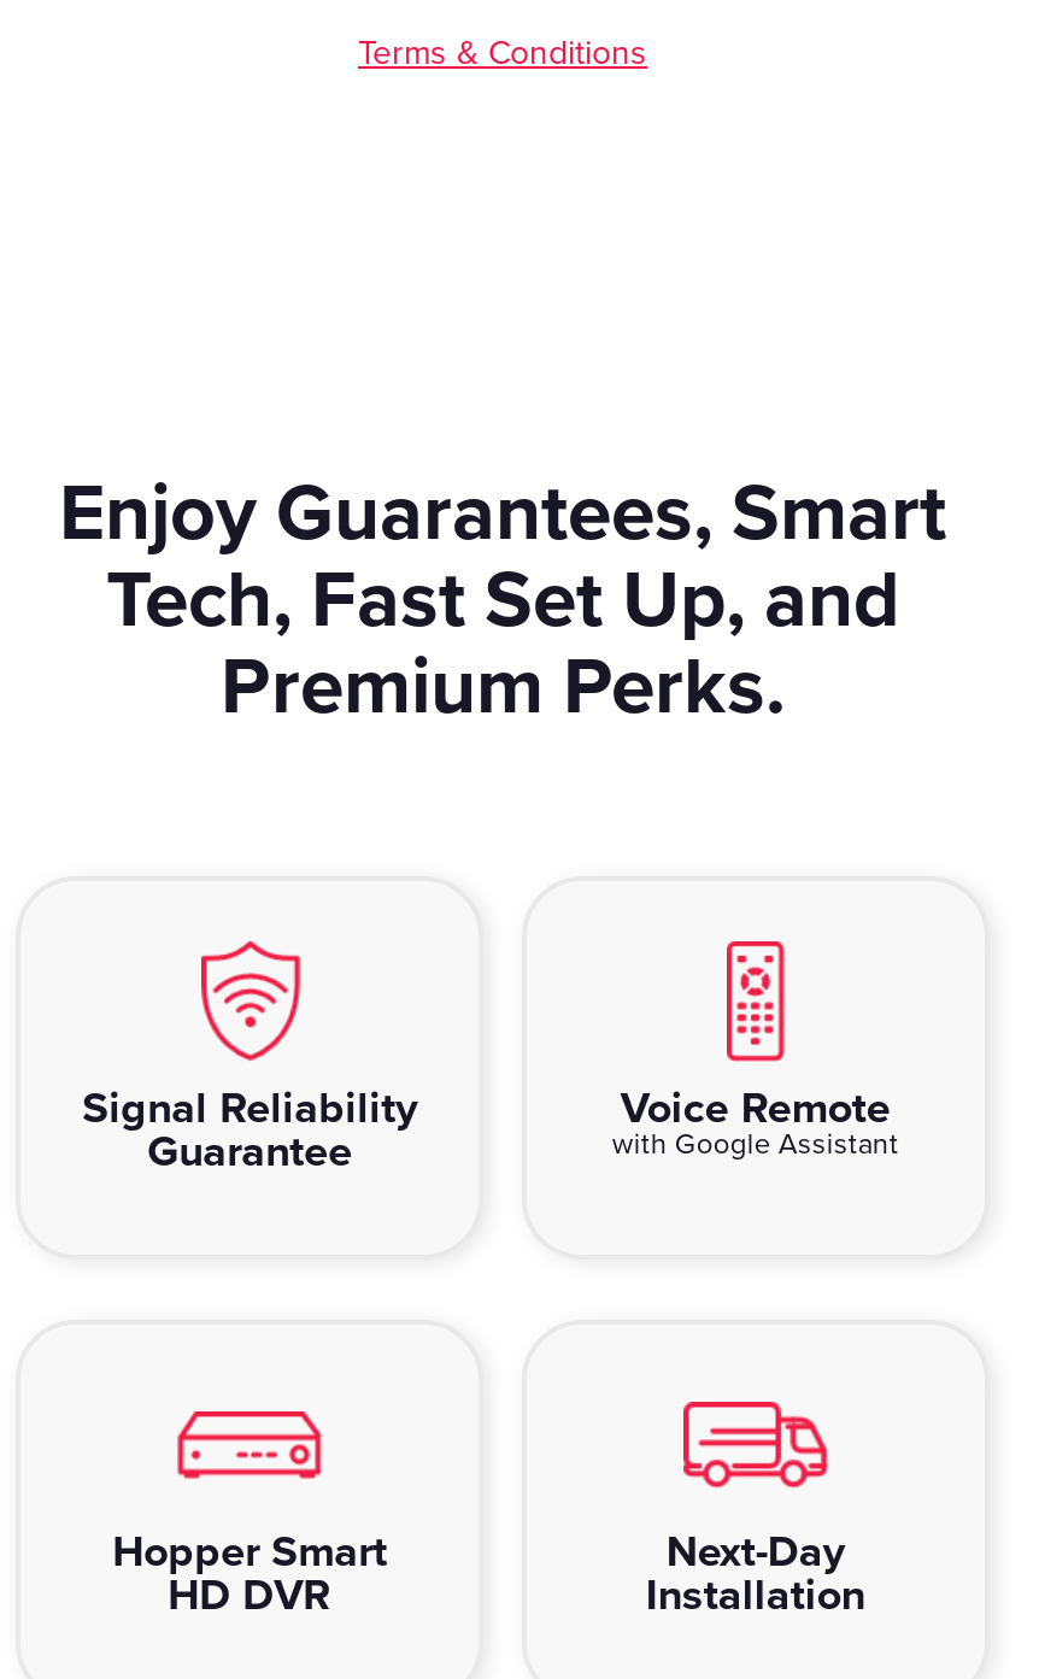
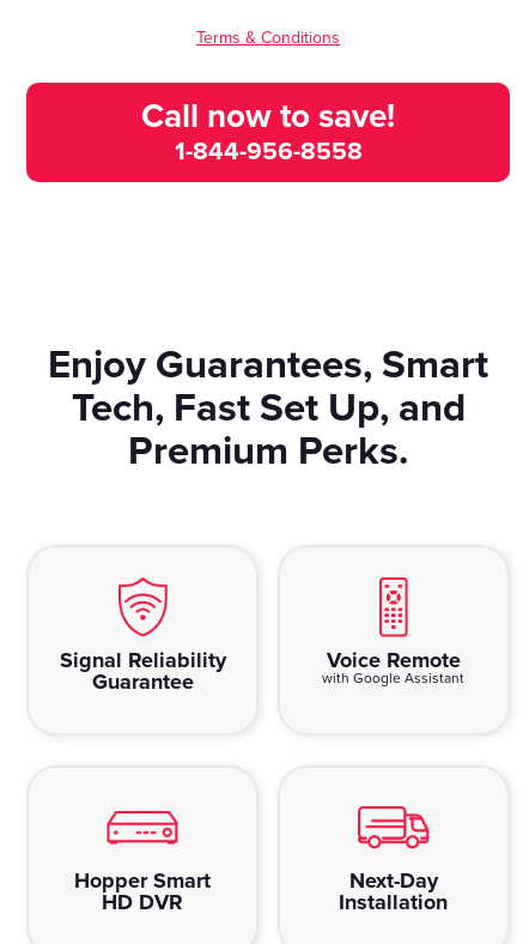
none -> [141,95,395,166] Call now to save! | 1-844-956-8558

